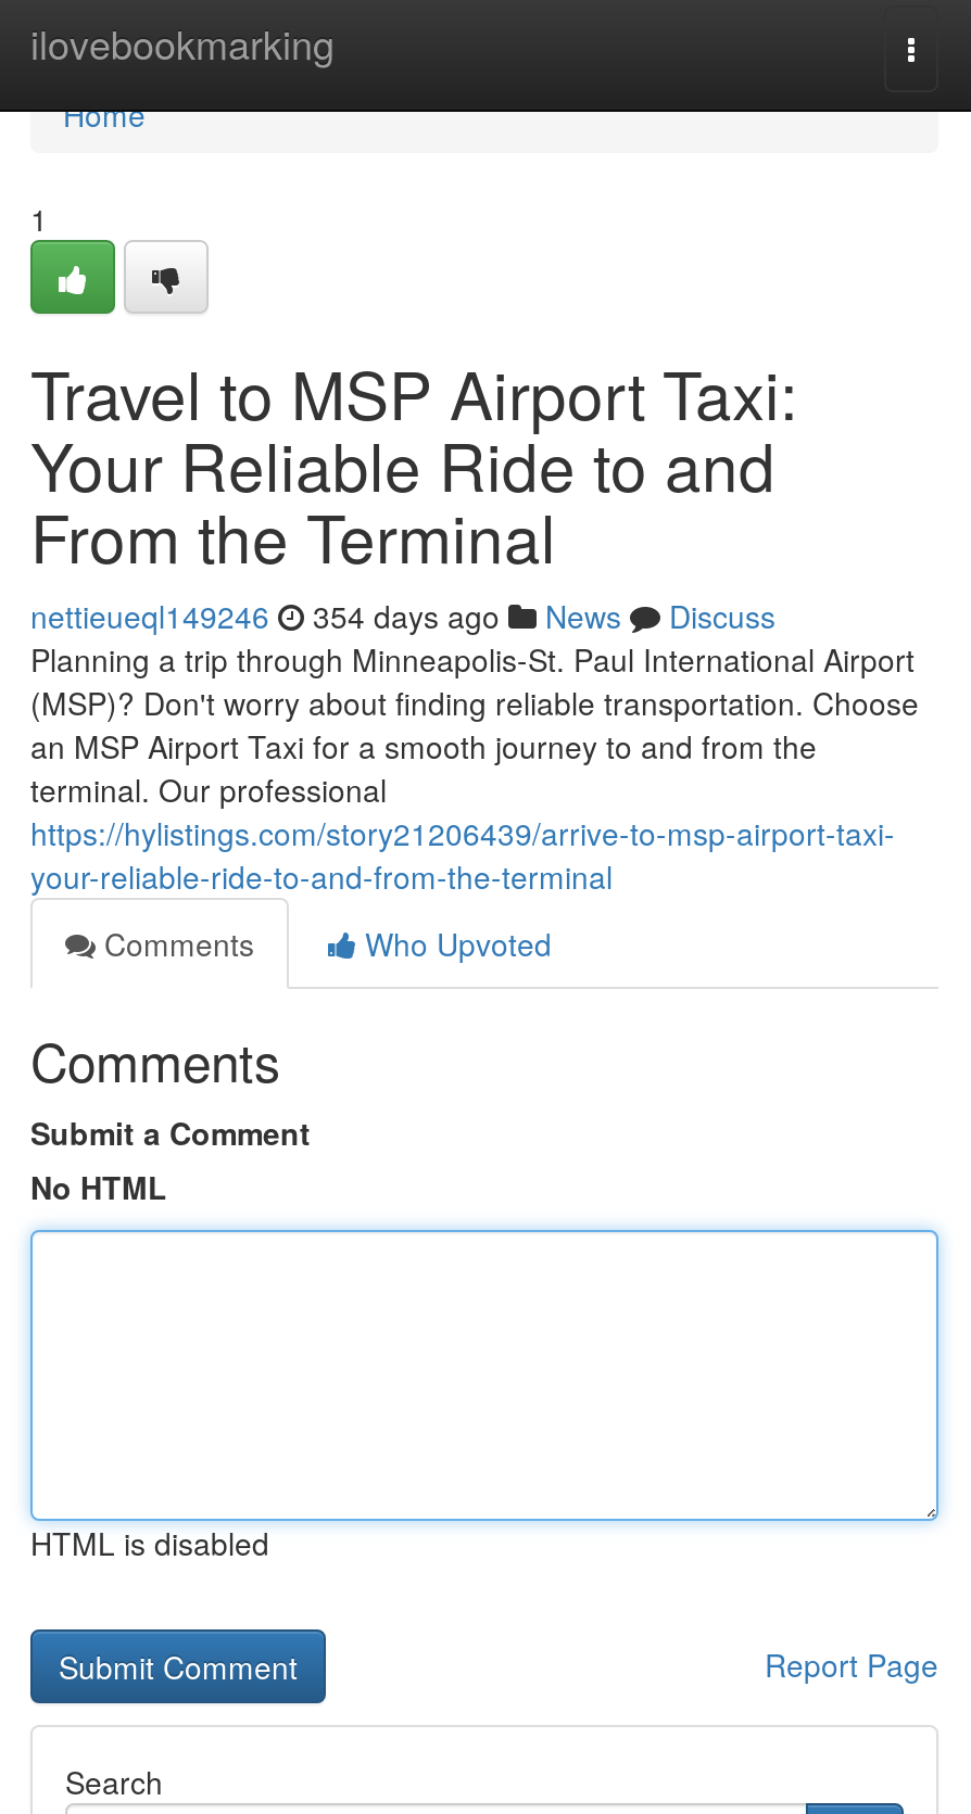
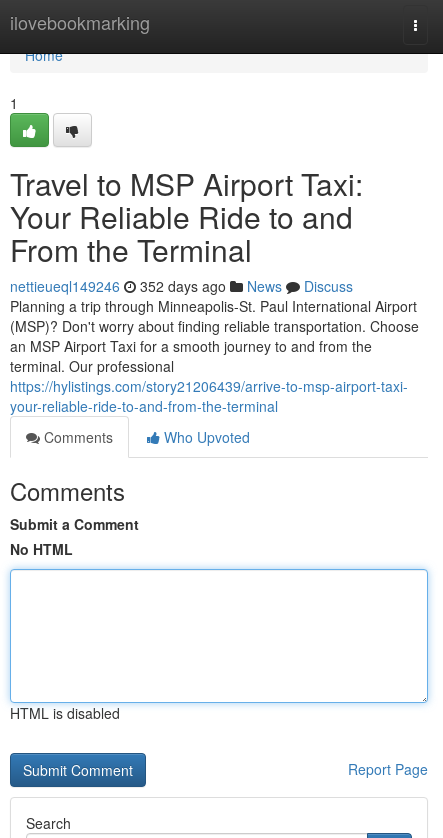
[30,594,775,637] nettieueql149246 354 days ago News Discuss -> [10,276,353,296] nettieueql149246 352 days ago News Discuss

